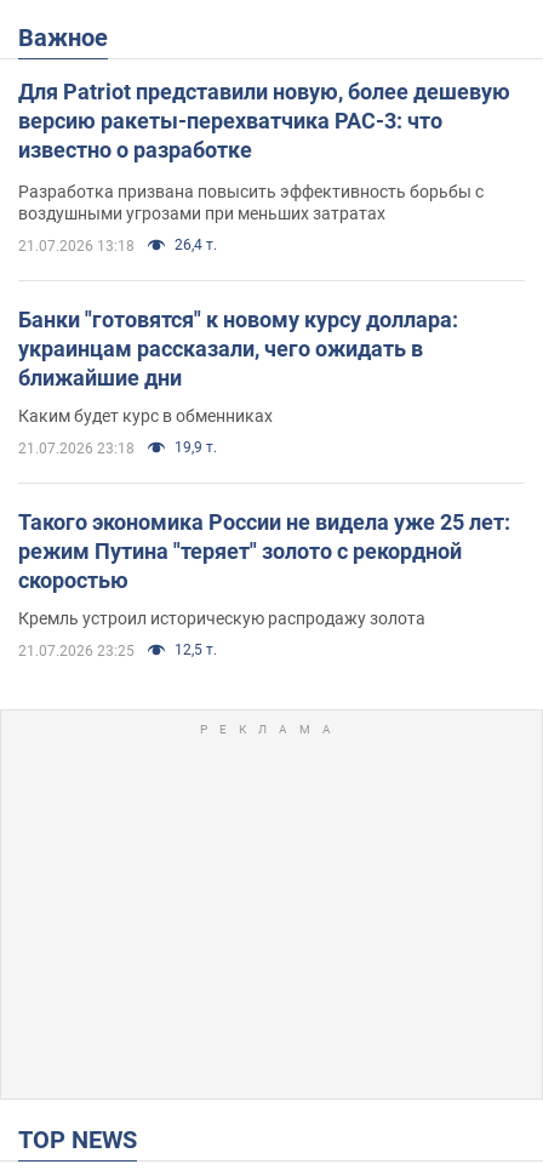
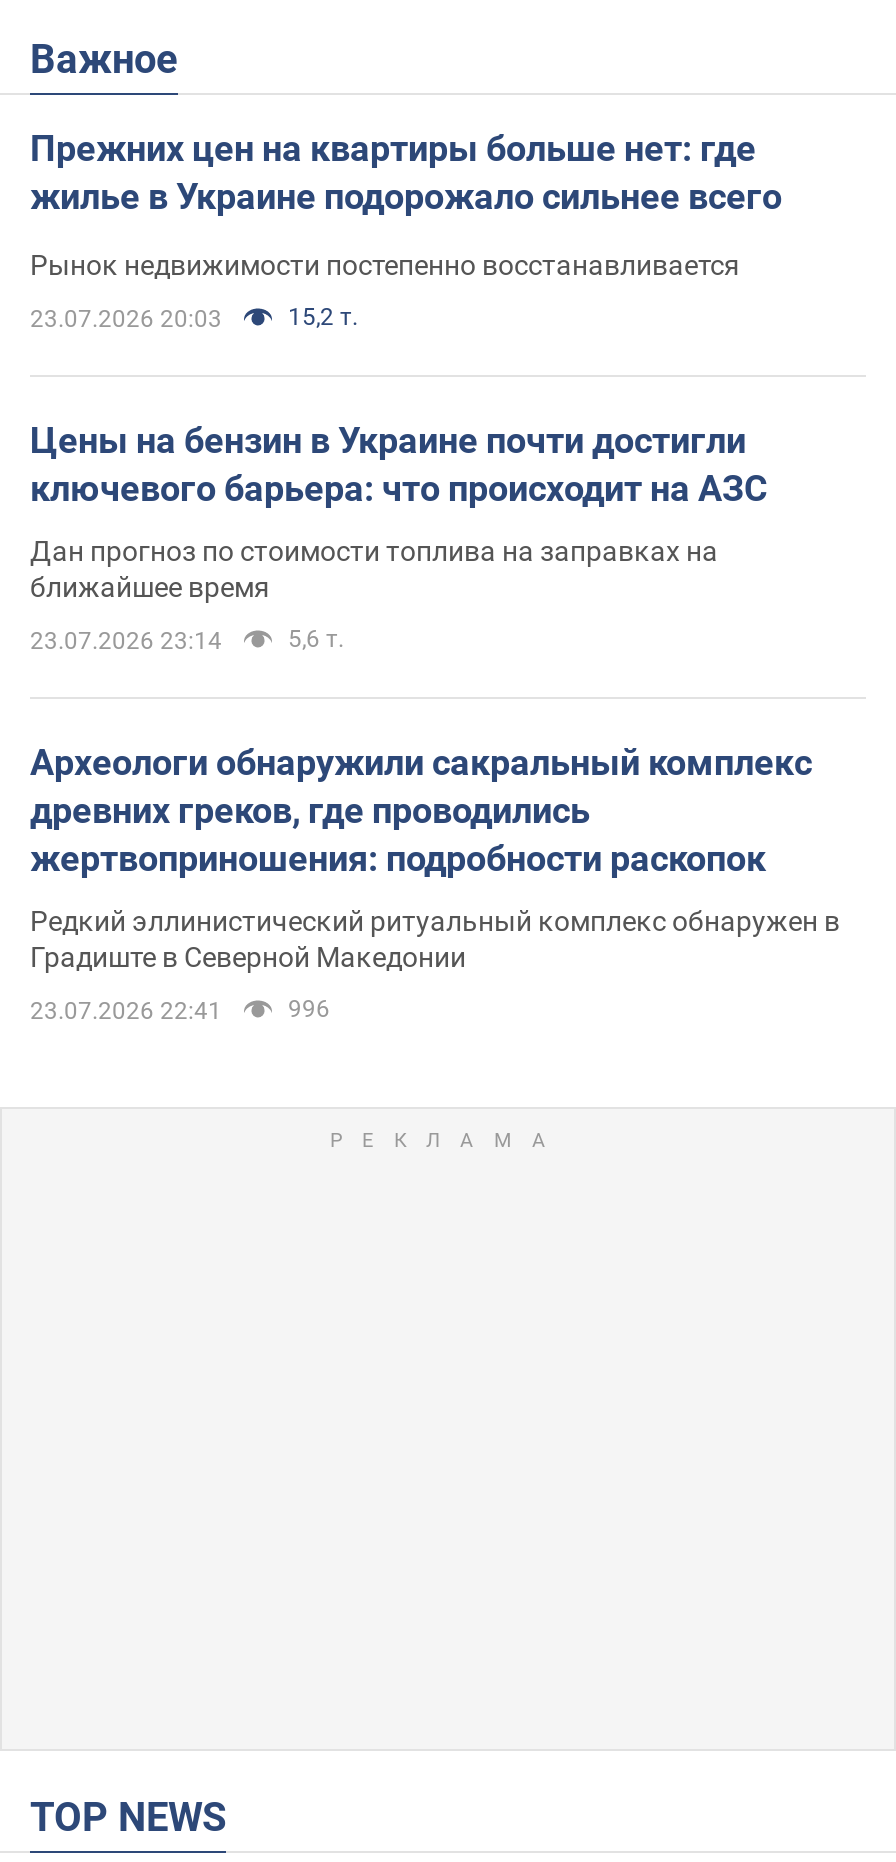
[18,78,510,162] Для Patriot представили новую, более дешевую | версию ракеты-перехватчика PAC-3: что | известно о разработке -> [30,126,782,216] Прежних цен на квартиры больше нет: где | жилье в Украине подорожало сильнее всего
[18,182,484,223] Разработка призвана повысить эффективность борьбы с | воздушными угрозами при меньших затратах -> [30,248,740,280] Рынок недвижимости постепенно восстанавливается
[18,236,217,254] 21.07.2026 13:18 | 26,4 т. -> [30,302,358,332] 23.07.2026 20:03 | 15,2 т.
[18,306,458,390] Банки "готовятся" к новому курсу доллара: | украинцам рассказали, чего ожидать в | ближайшие дни -> [30,418,768,508] Цены на бензин в Украине почти достигли | ключевого барьера: что происходит на АЗС
[18,406,273,425] Каким будет курс в обменниках -> [30,534,718,602] Дан прогноз по стоимости топлива на заправках на | ближайшее время
[18,439,217,457] 21.07.2026 23:18 | 19,9 т. -> [30,624,344,654] 23.07.2026 23:14 | 5,6 т.
[18,509,510,593] Такого экономика России не видела уже 25 лет: | режим Путина "теряет" золото с рекордной | скоростью -> [30,740,812,878] Археологи обнаружили сакральный комплекс | древних греков, где проводились | жертвоприношения: подробности раскопок
[18,608,425,628] Кремль устроил историческую распродажу золота -> [30,904,840,972] Редкий эллинистический ритуальный комплекс обнаружен в | Градиште в Северной Македонии
[18,641,217,659] 21.07.2026 23:25 | 12,5 т. -> [30,994,330,1024] 23.07.2026 22:41 | 996

